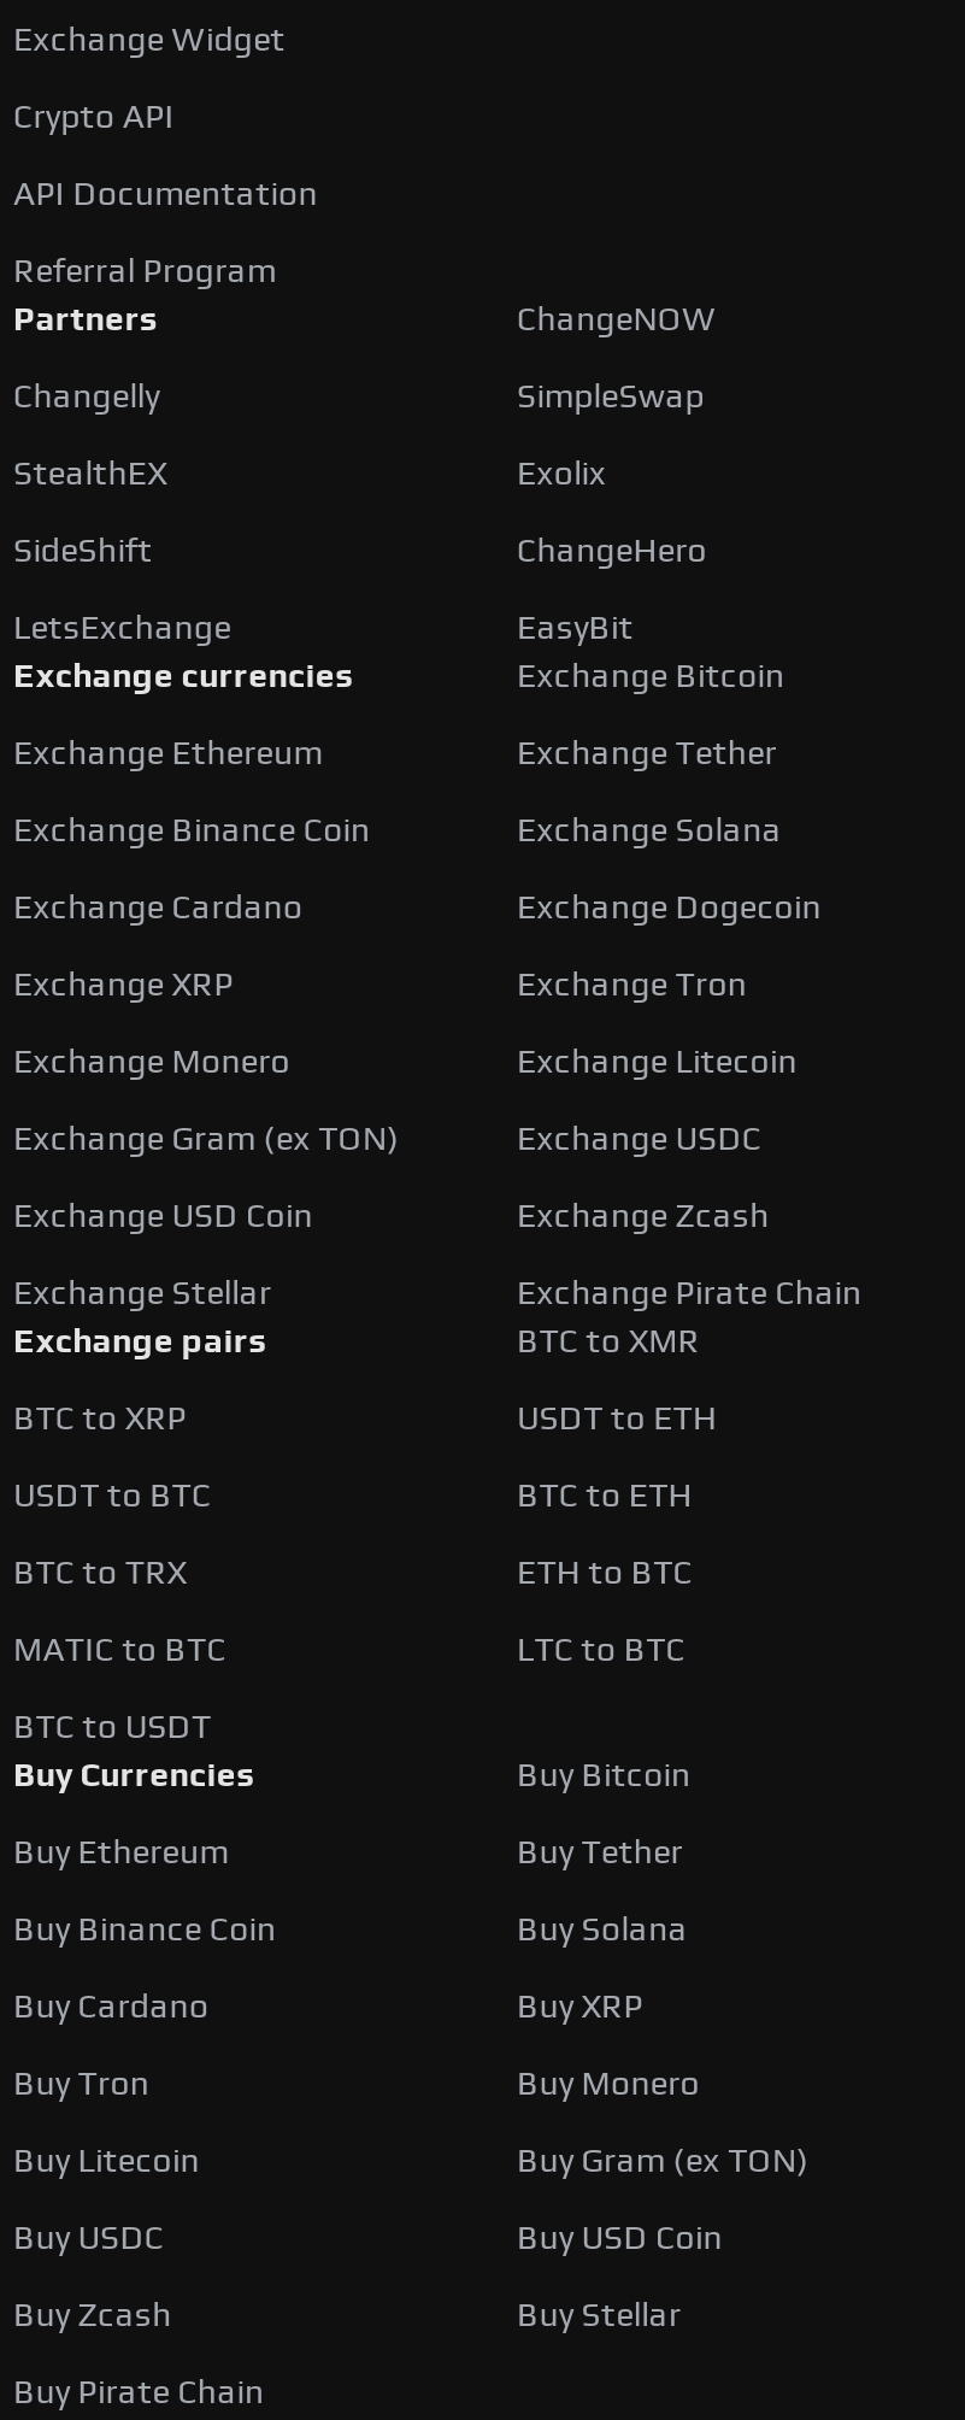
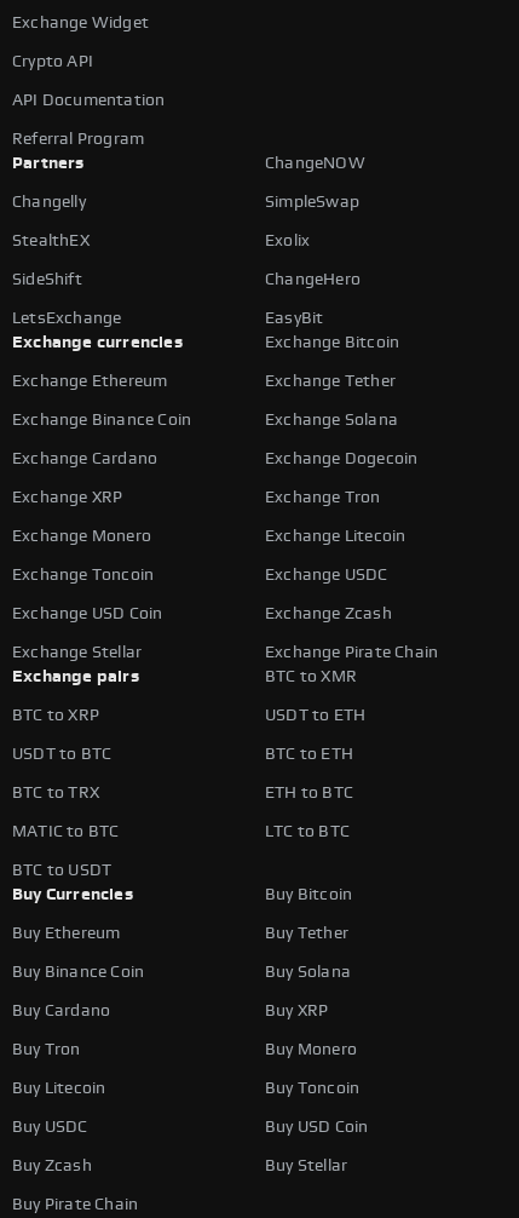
[13,1123,400,1157] Exchange Gram (ex TON) -> [12,567,154,583] Exchange Toncoin
[517,2145,809,2179] Buy Gram (ex TON) -> [265,1080,360,1097] Buy Toncoin

